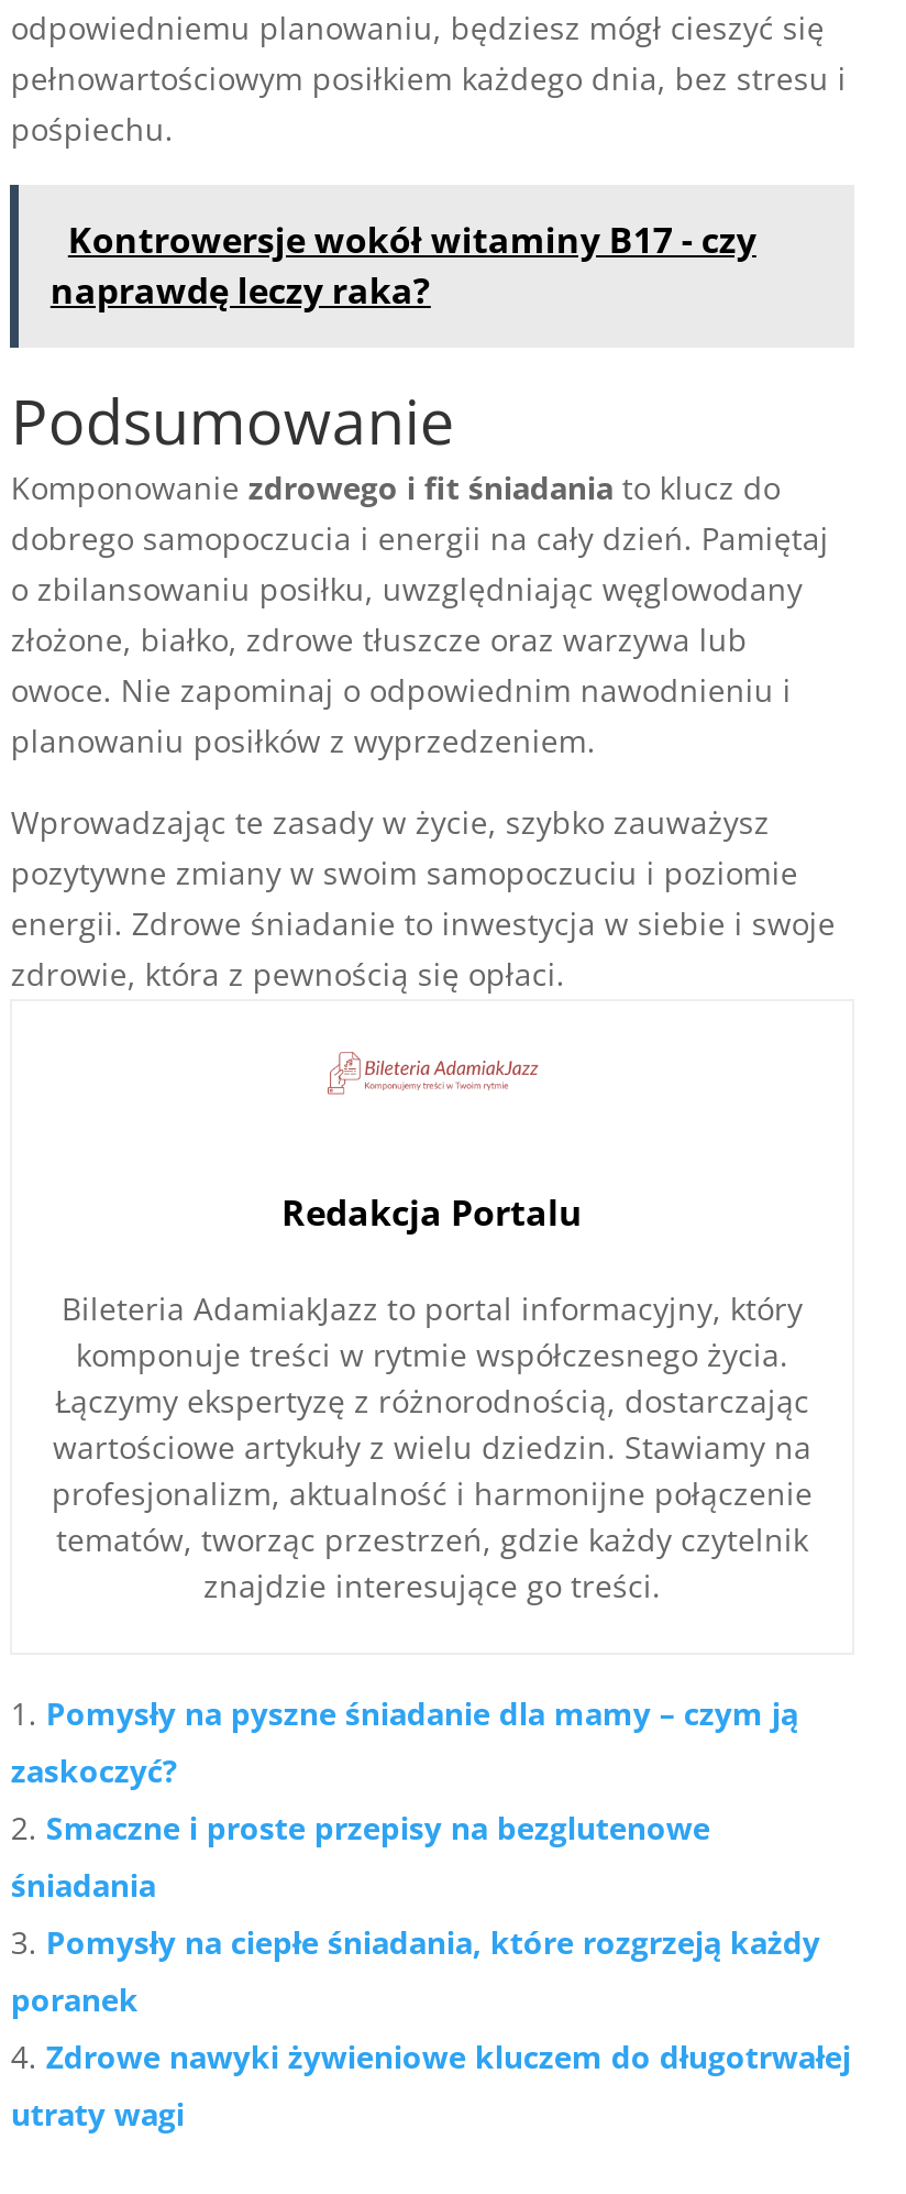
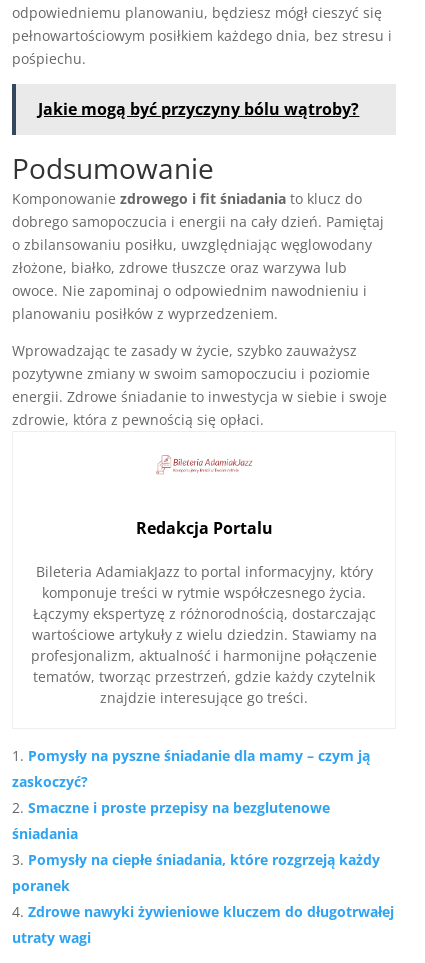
[50,216,756,315] Kontrowersje wokół witaminy B17 - czy | naprawdę leczy raka? -> [38,98,359,120] Jakie mogą być przyczyny bólu wątroby?

